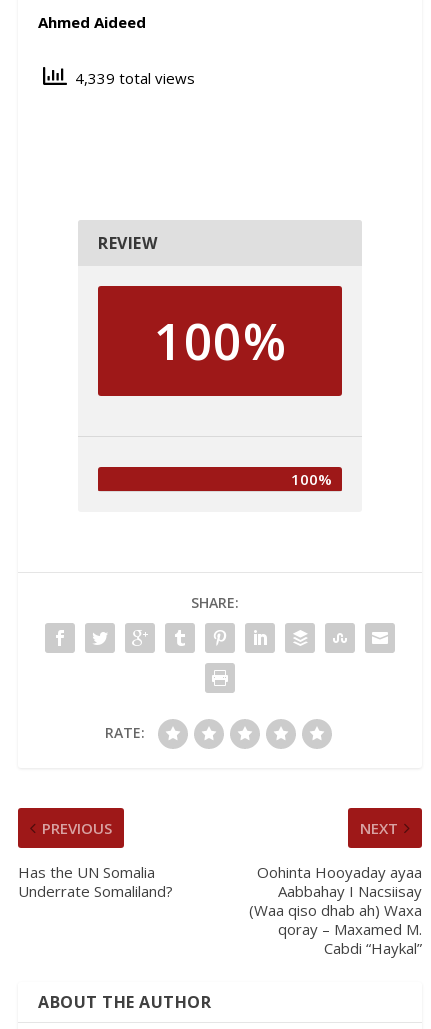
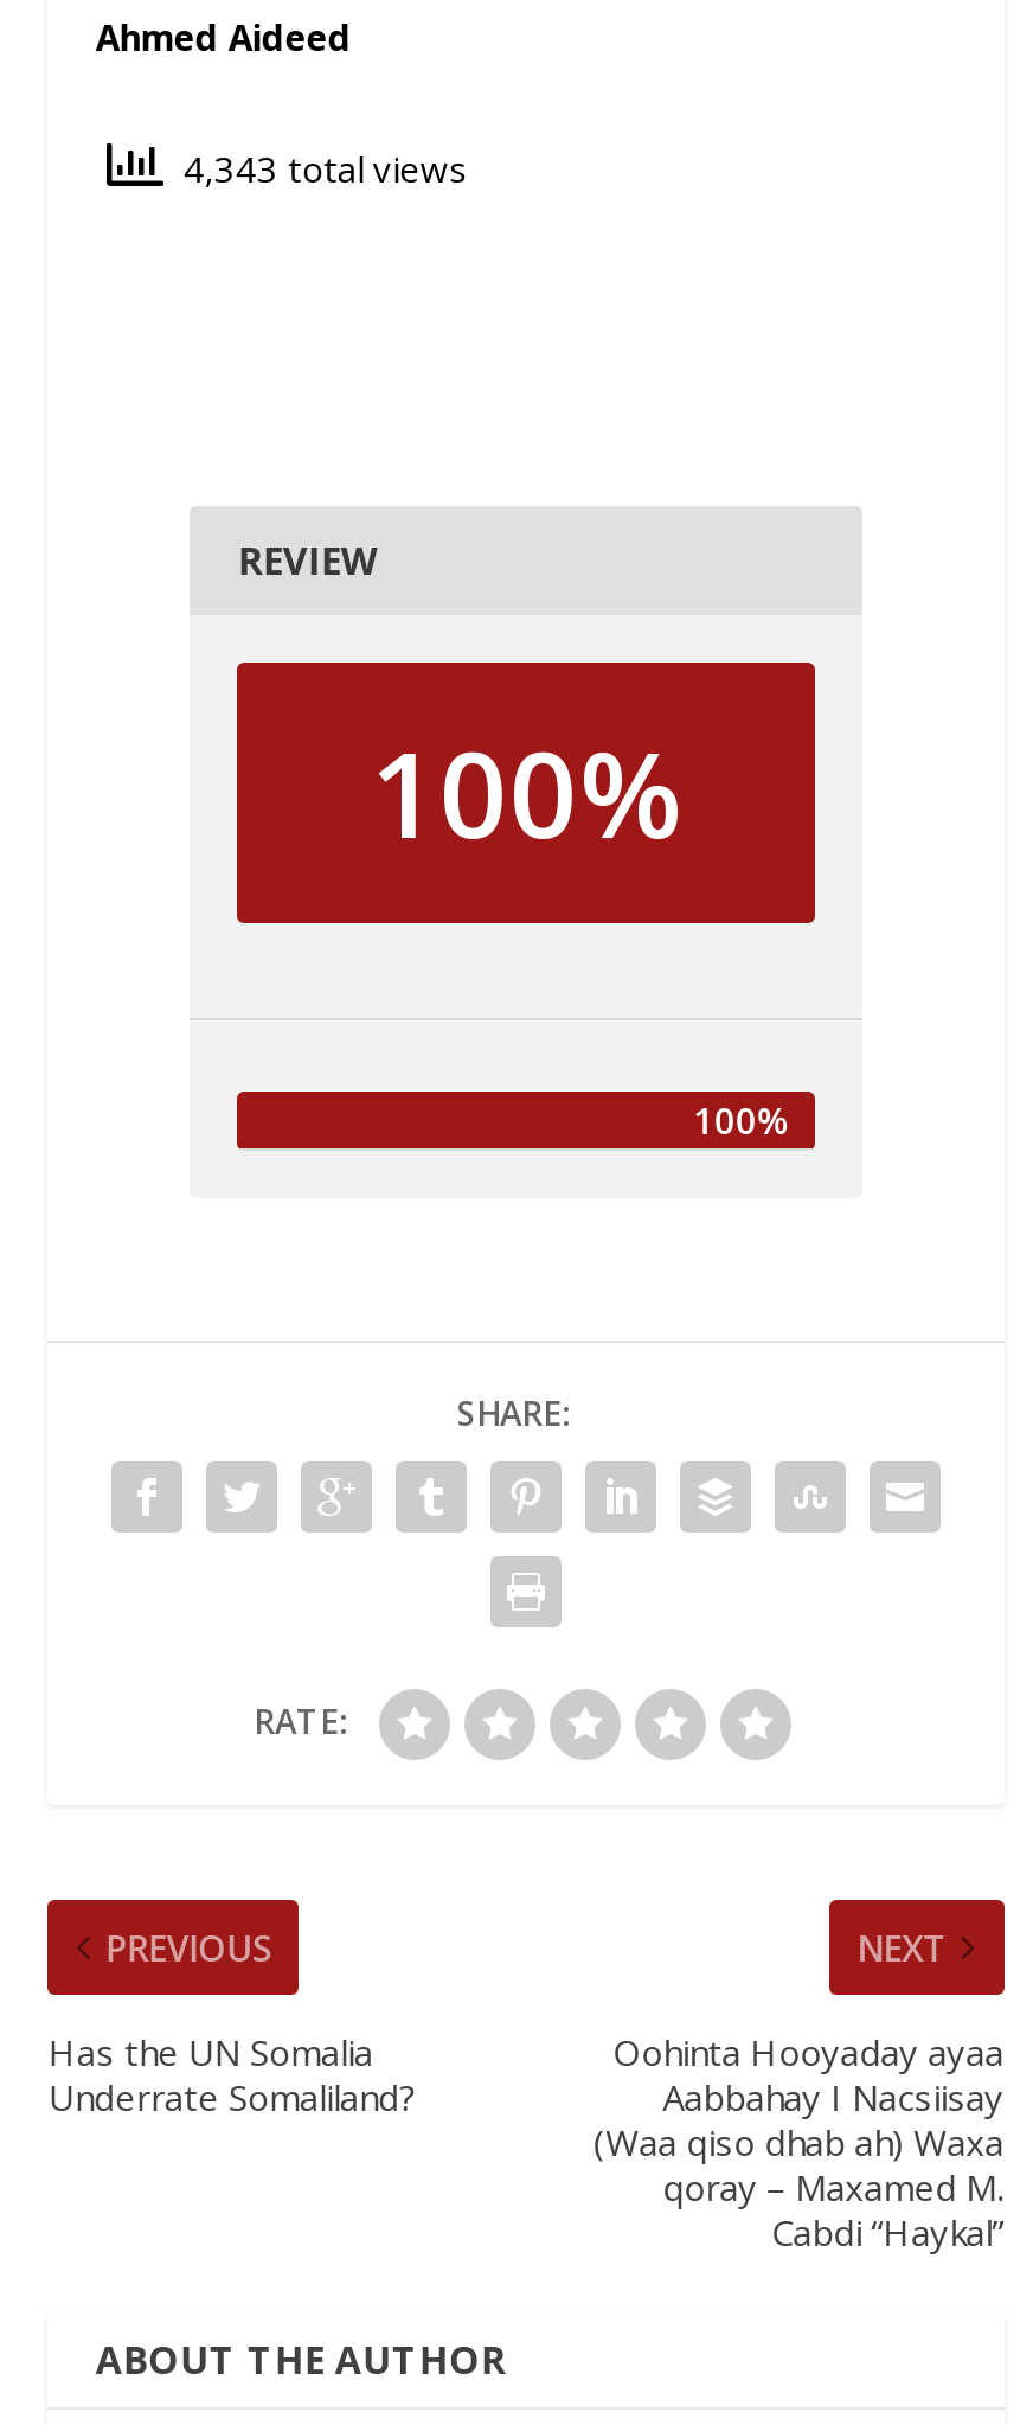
[67,67,195,87] 4,339 total views -> [164,144,468,192] 4,343 total views

